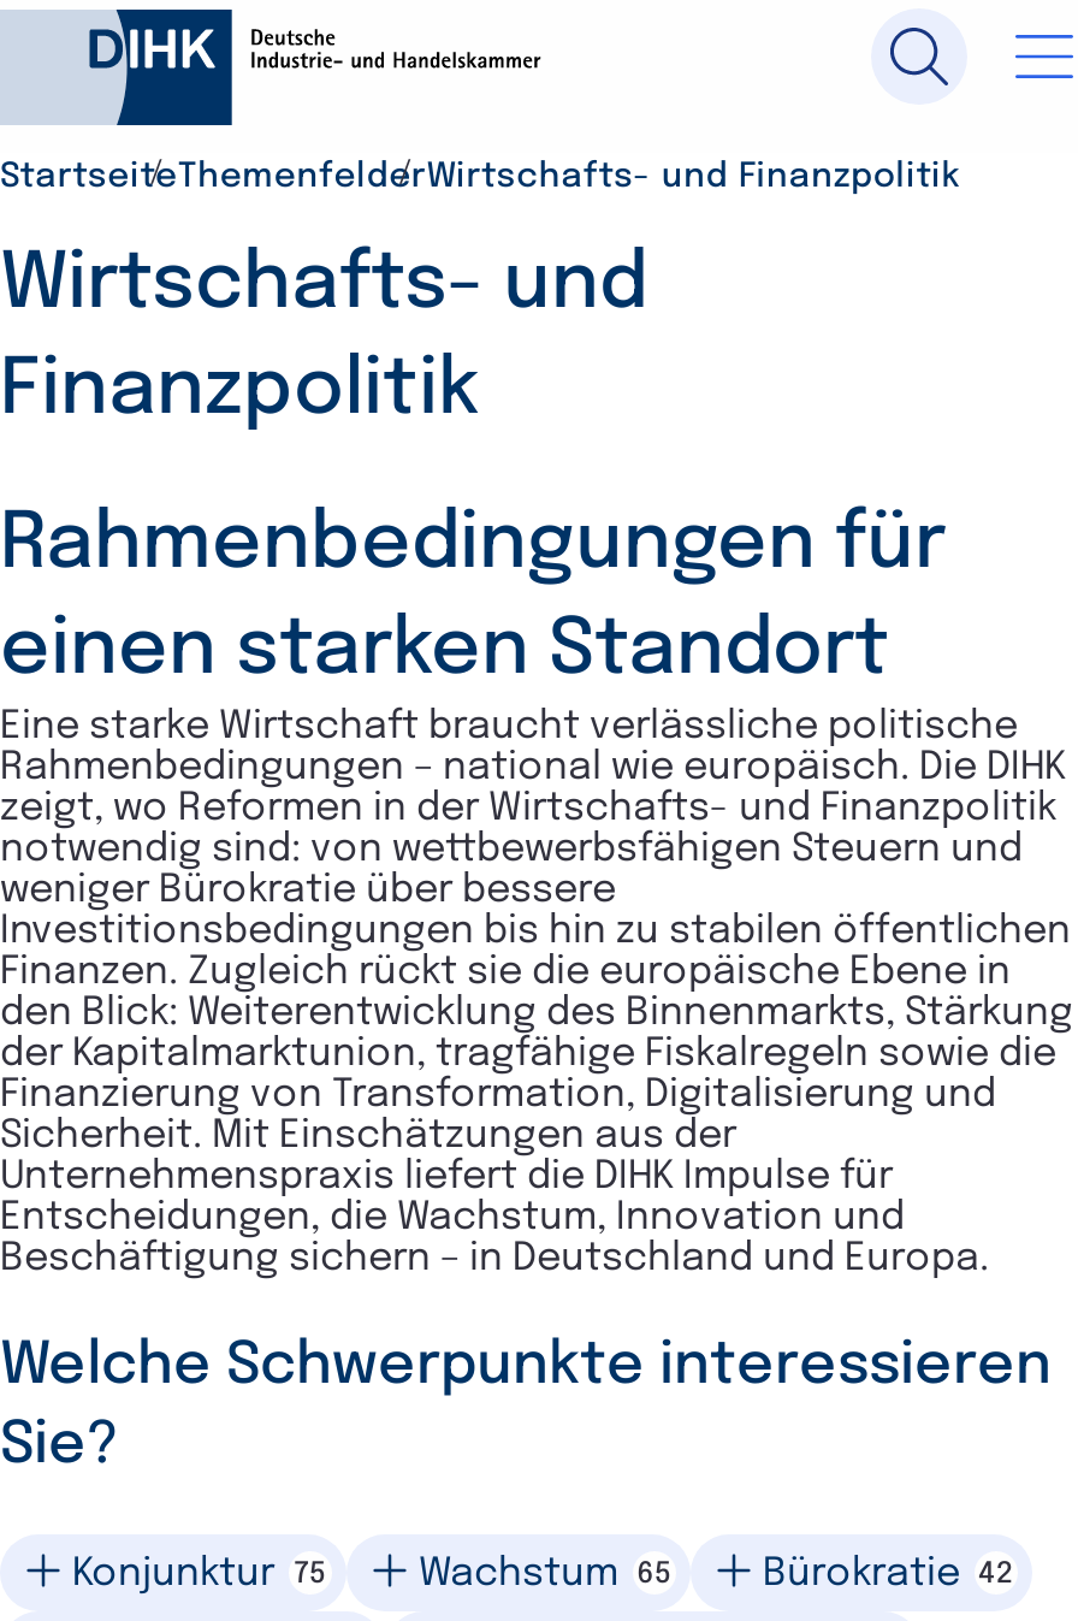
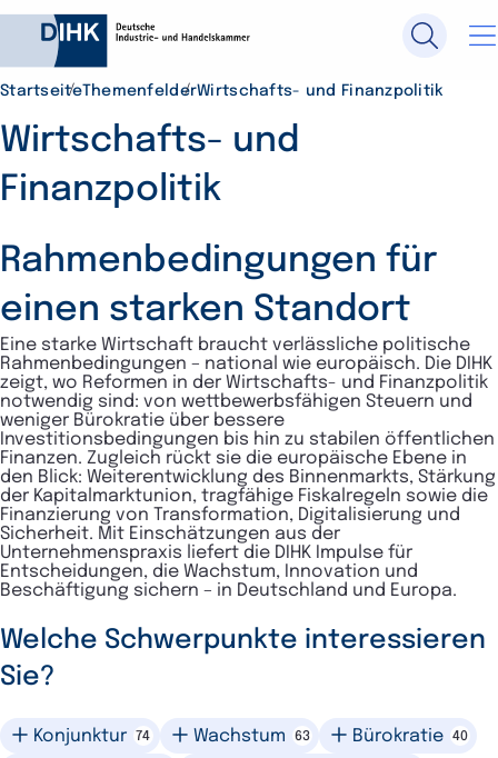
[72,1554,327,1595] Konjunktur 75 -> [33,727,151,746] Konjunktur 74
[419,1554,672,1595] Wachstum 65 -> [193,727,311,746] Wachstum 63
[763,1554,1014,1595] Bürokratie 42 -> [352,727,468,746] Bürokratie 40

